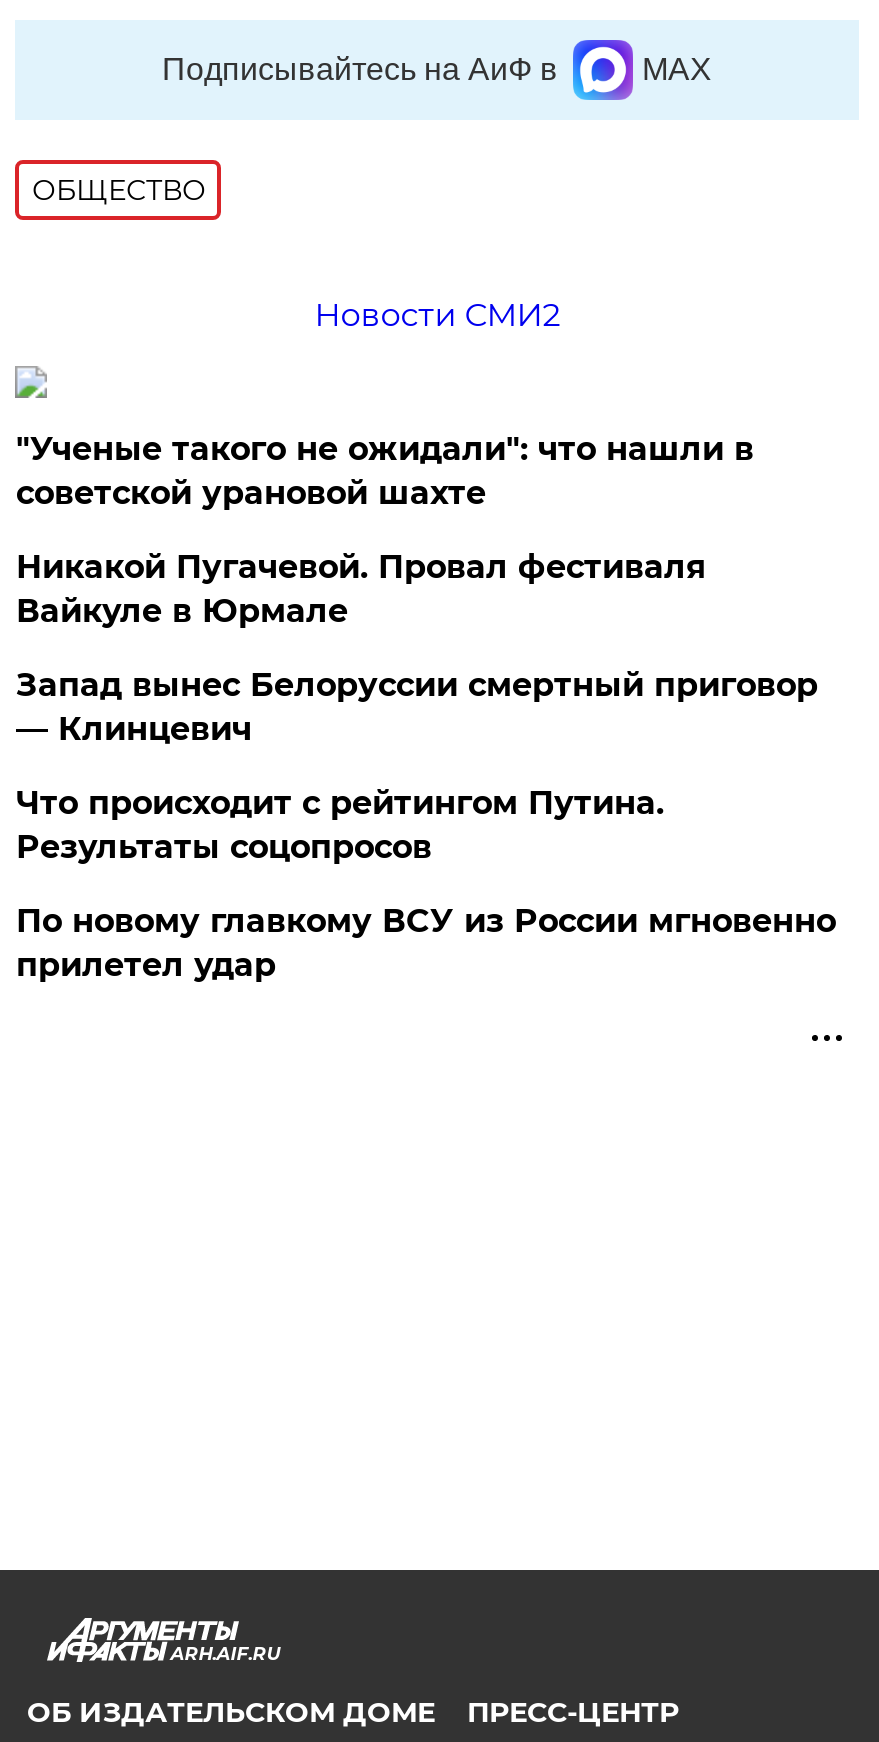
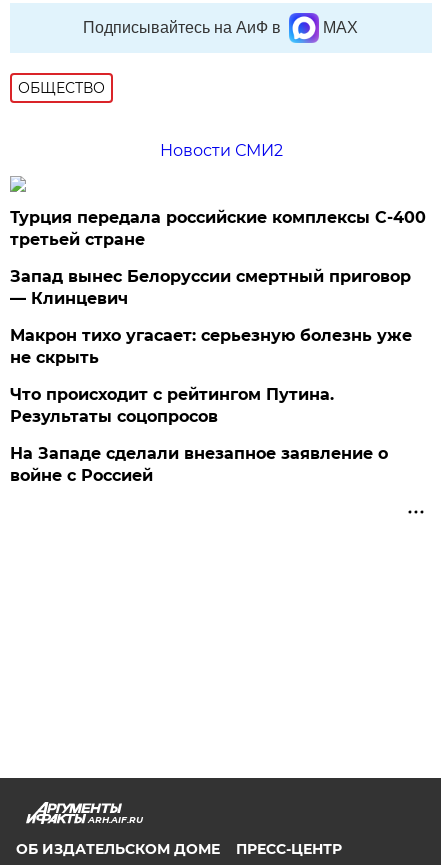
[16,430,754,630] "Ученые такого не ожидали": что нашли в | советской урановой шахте | Никакой Пугачевой. Провал фестиваля | Вайкуле в Юрмале -> [10,208,426,249] Турция передала российские комплексы С-400 | третьей стране
moved [16,666,818,748] -> [10,267,411,308]: Запад вынес Белоруссии смертный приговор | — Клинцевич
none -> [10,326,412,367] Макрон тихо угасает: серьезную болезнь уже | не скрыть
[16,902,836,984] По новому главкому ВСУ из России мгновенно | прилетел удар -> [10,444,388,485] На Западе сделали внезапное заявление о | войне с Россией

